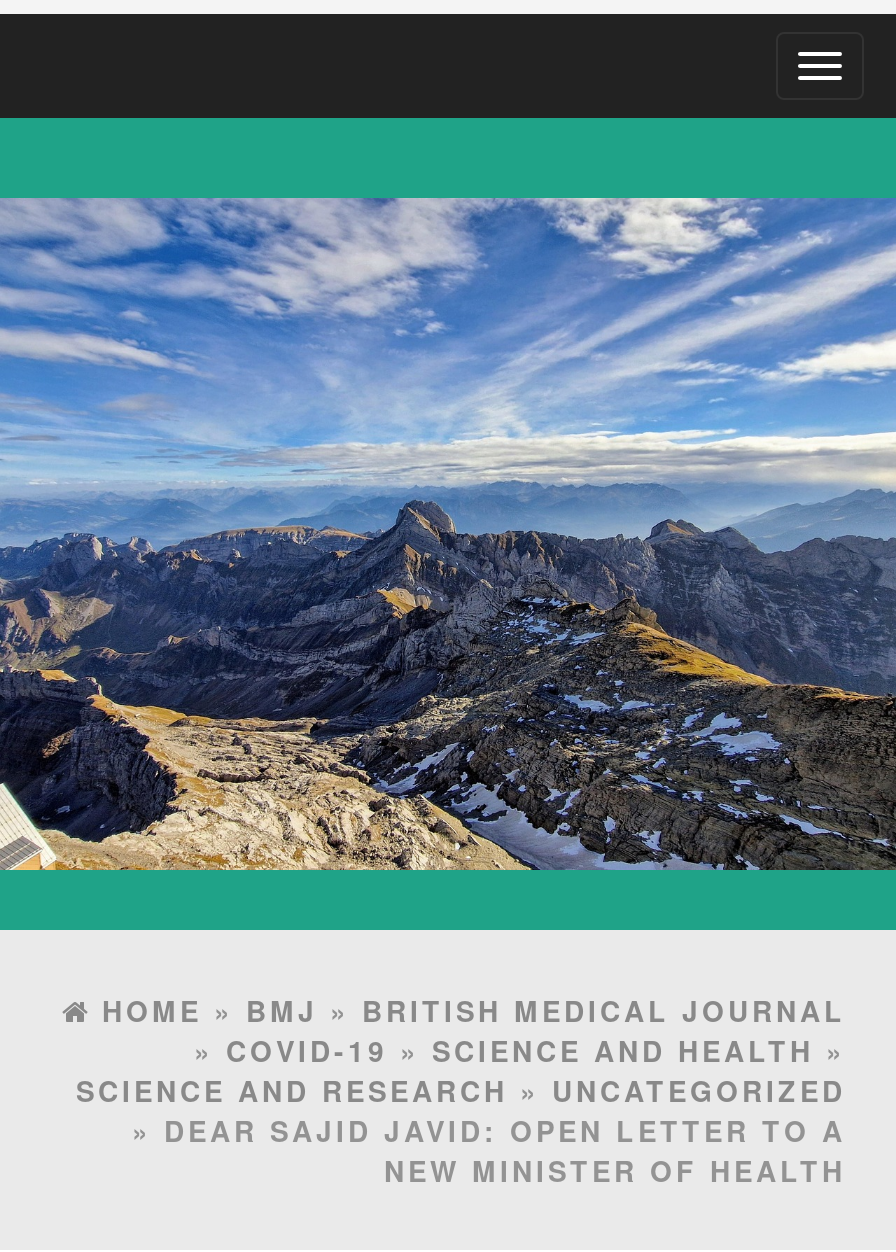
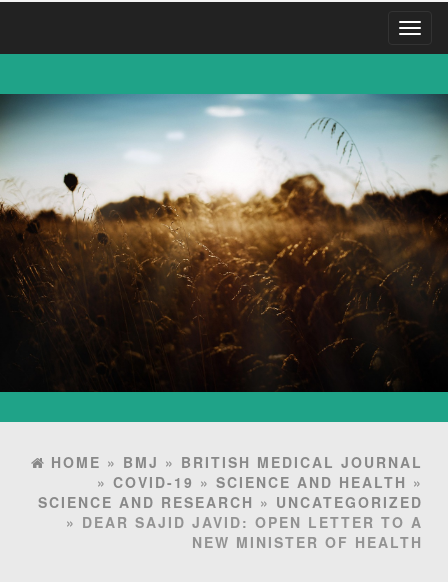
[6,196,890,872] [image] -> [3,93,445,393] [image]

